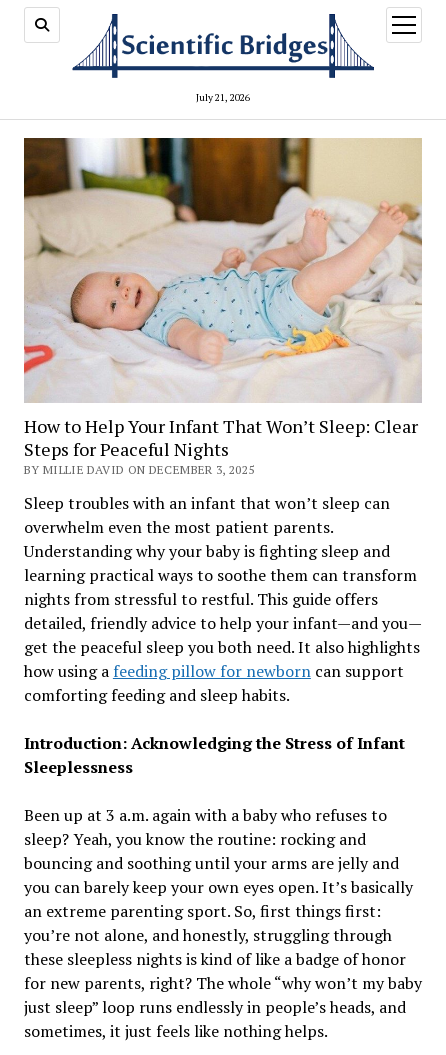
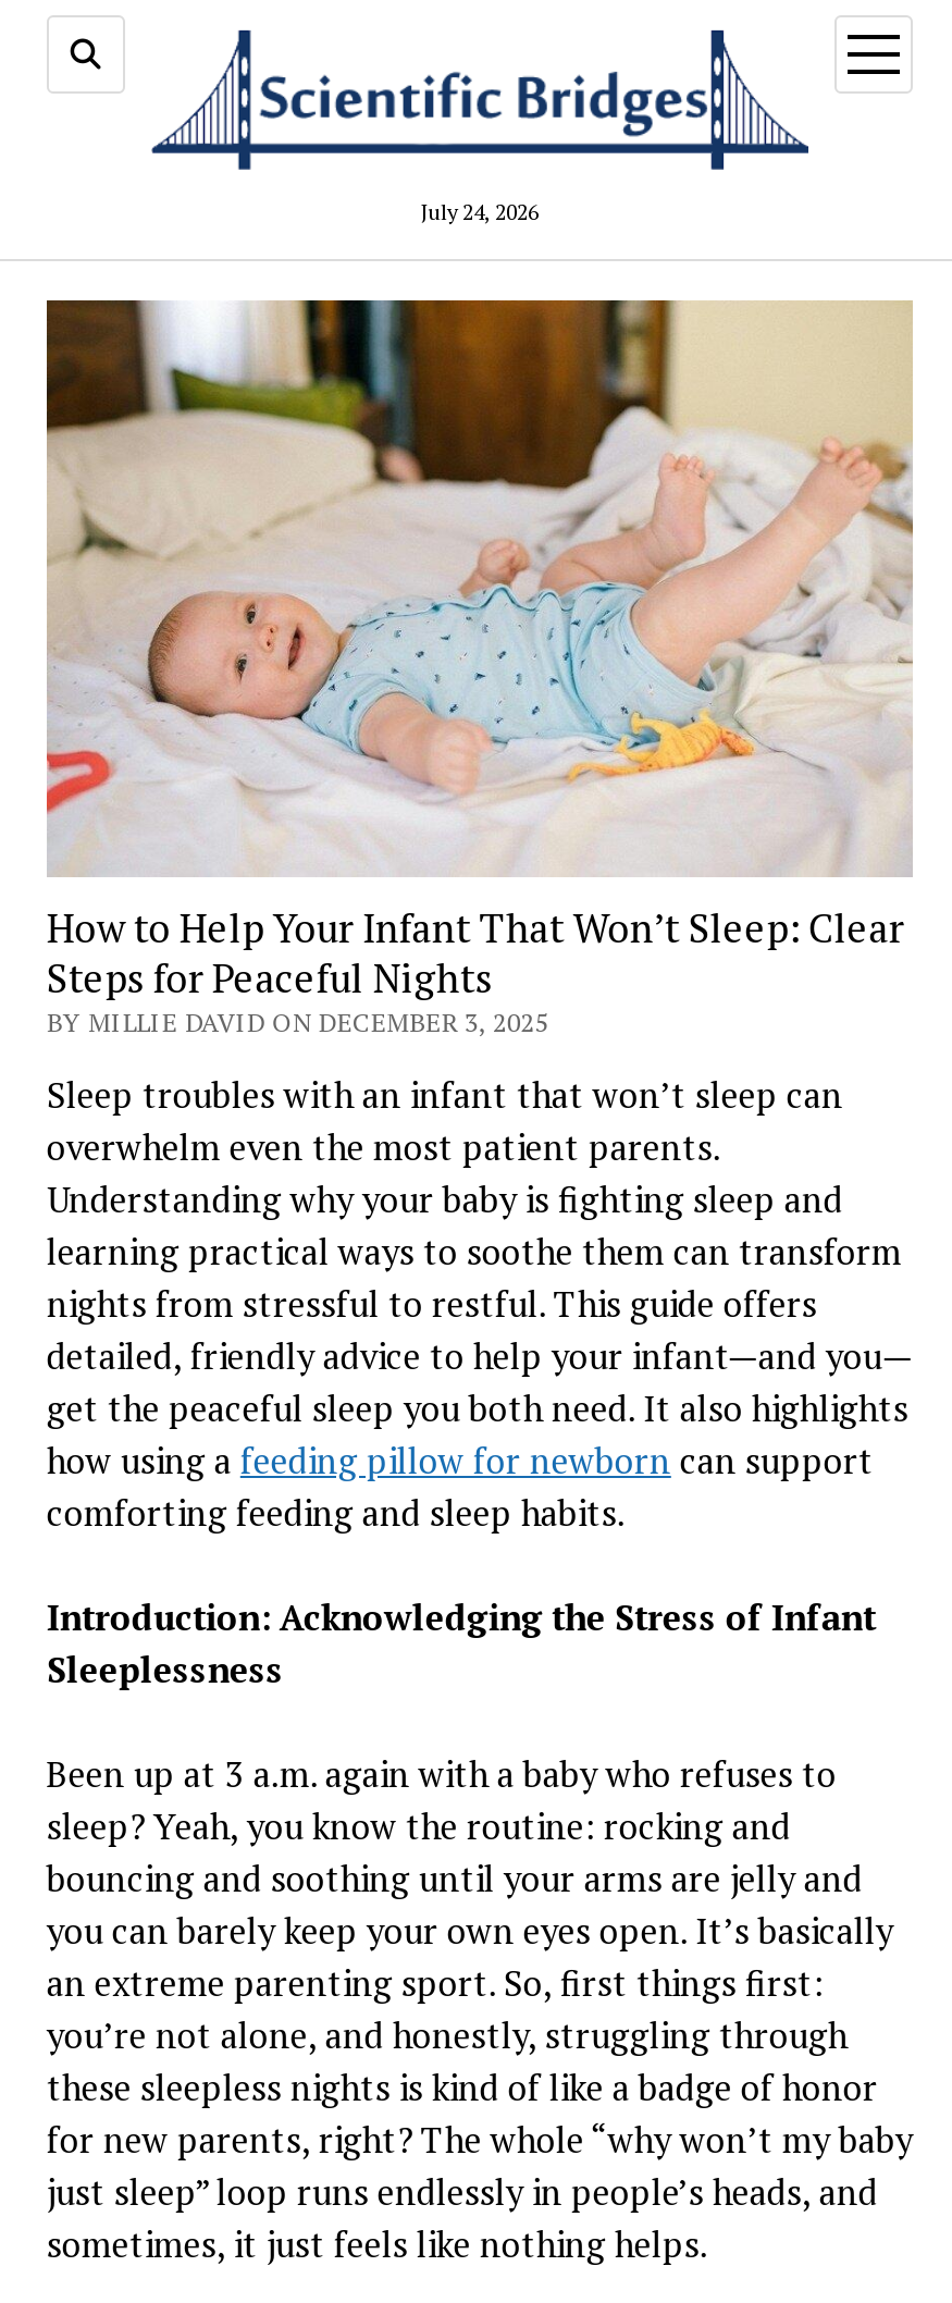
[196,90,250,103] July 21, 2026 -> [421,197,539,225] July 24, 2026

